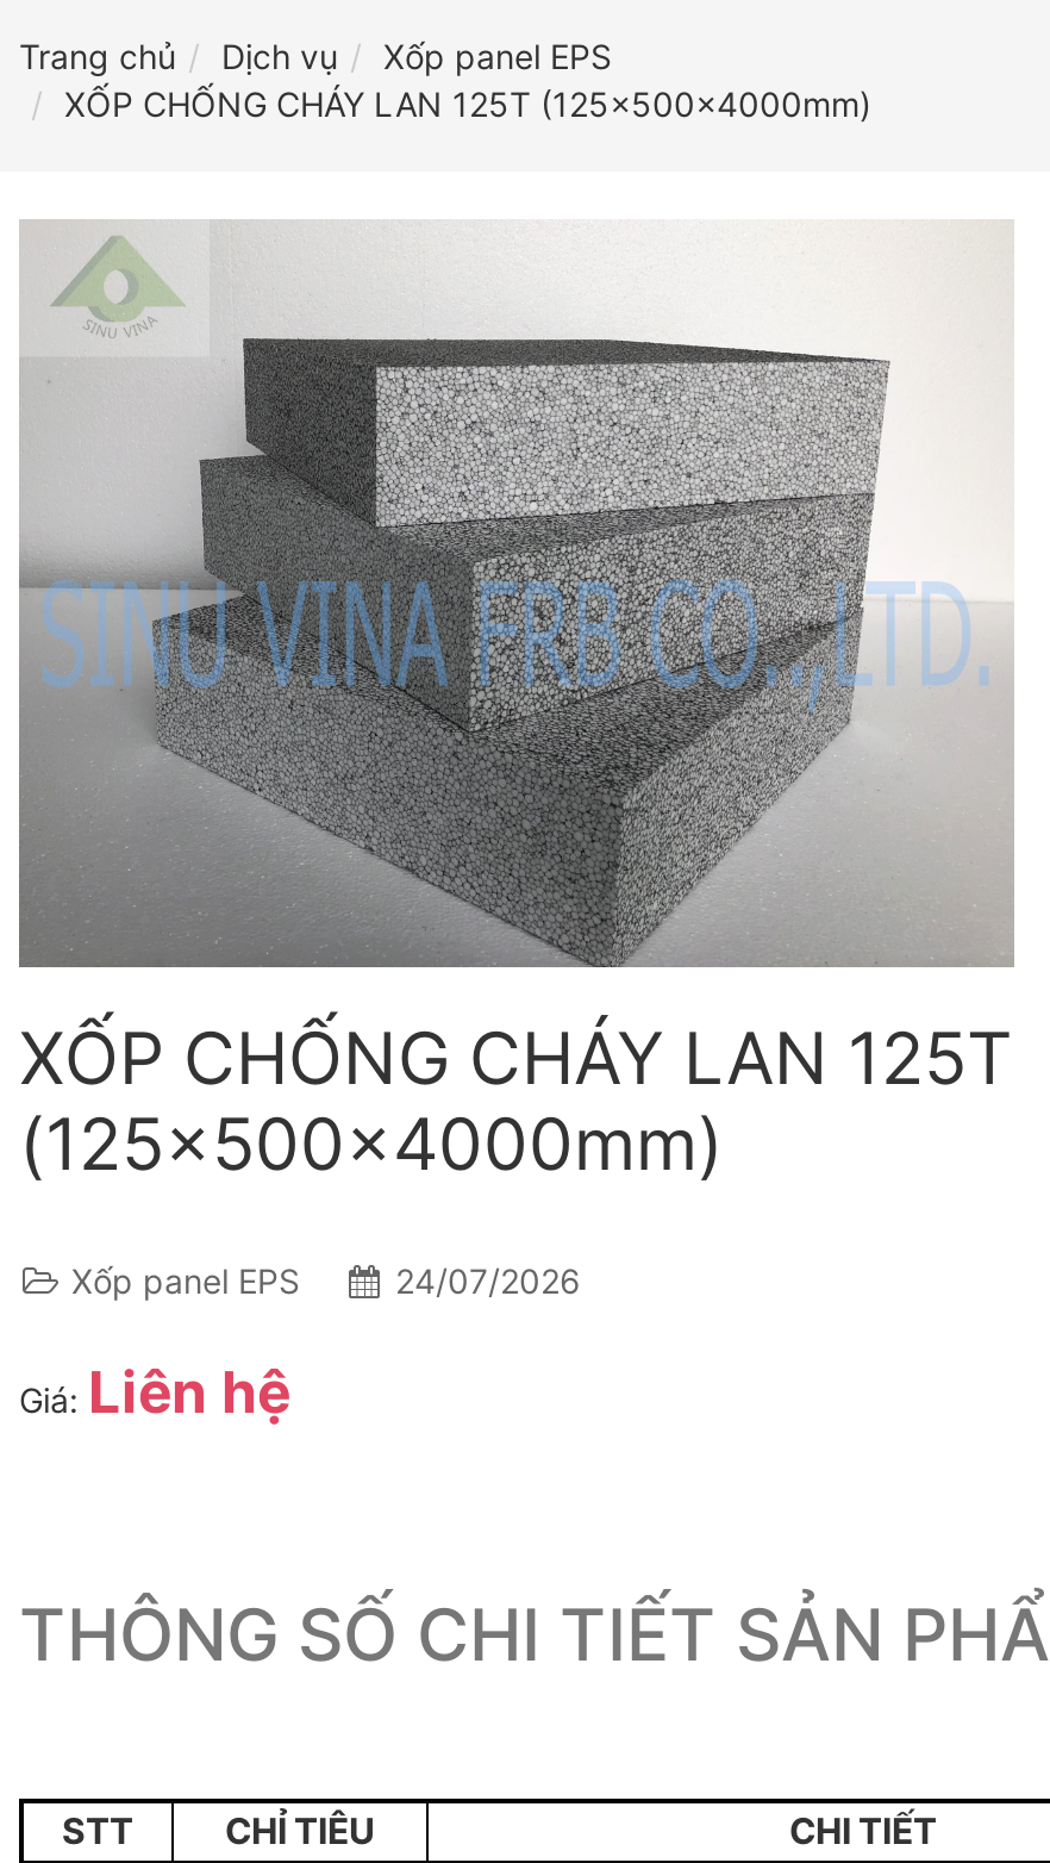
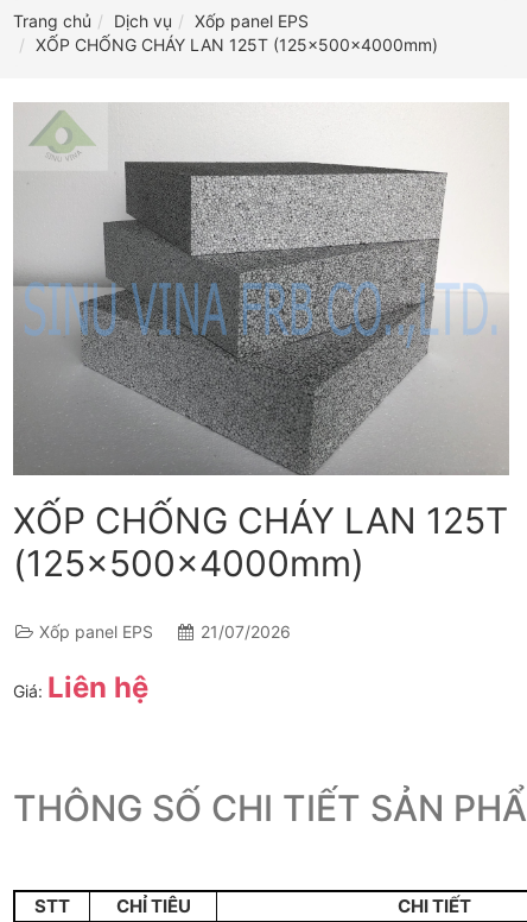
[386,1259,581,1300] 24/07/2026 -> [196,621,291,641] 21/07/2026

